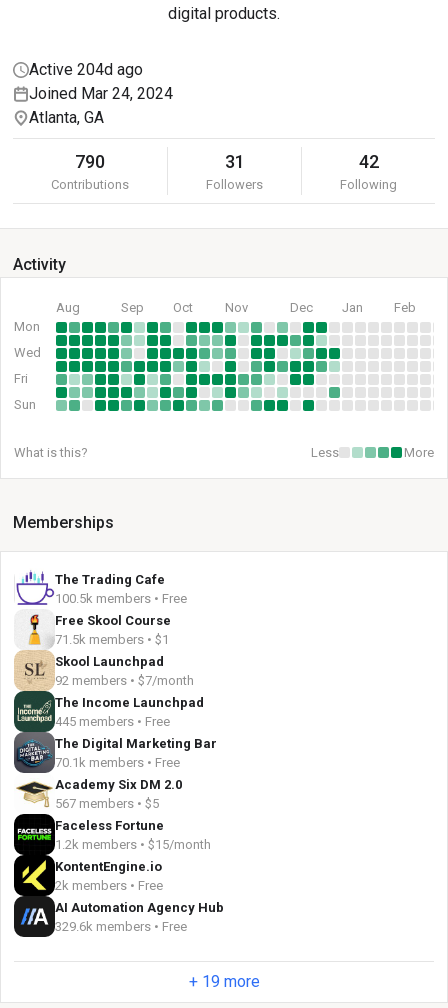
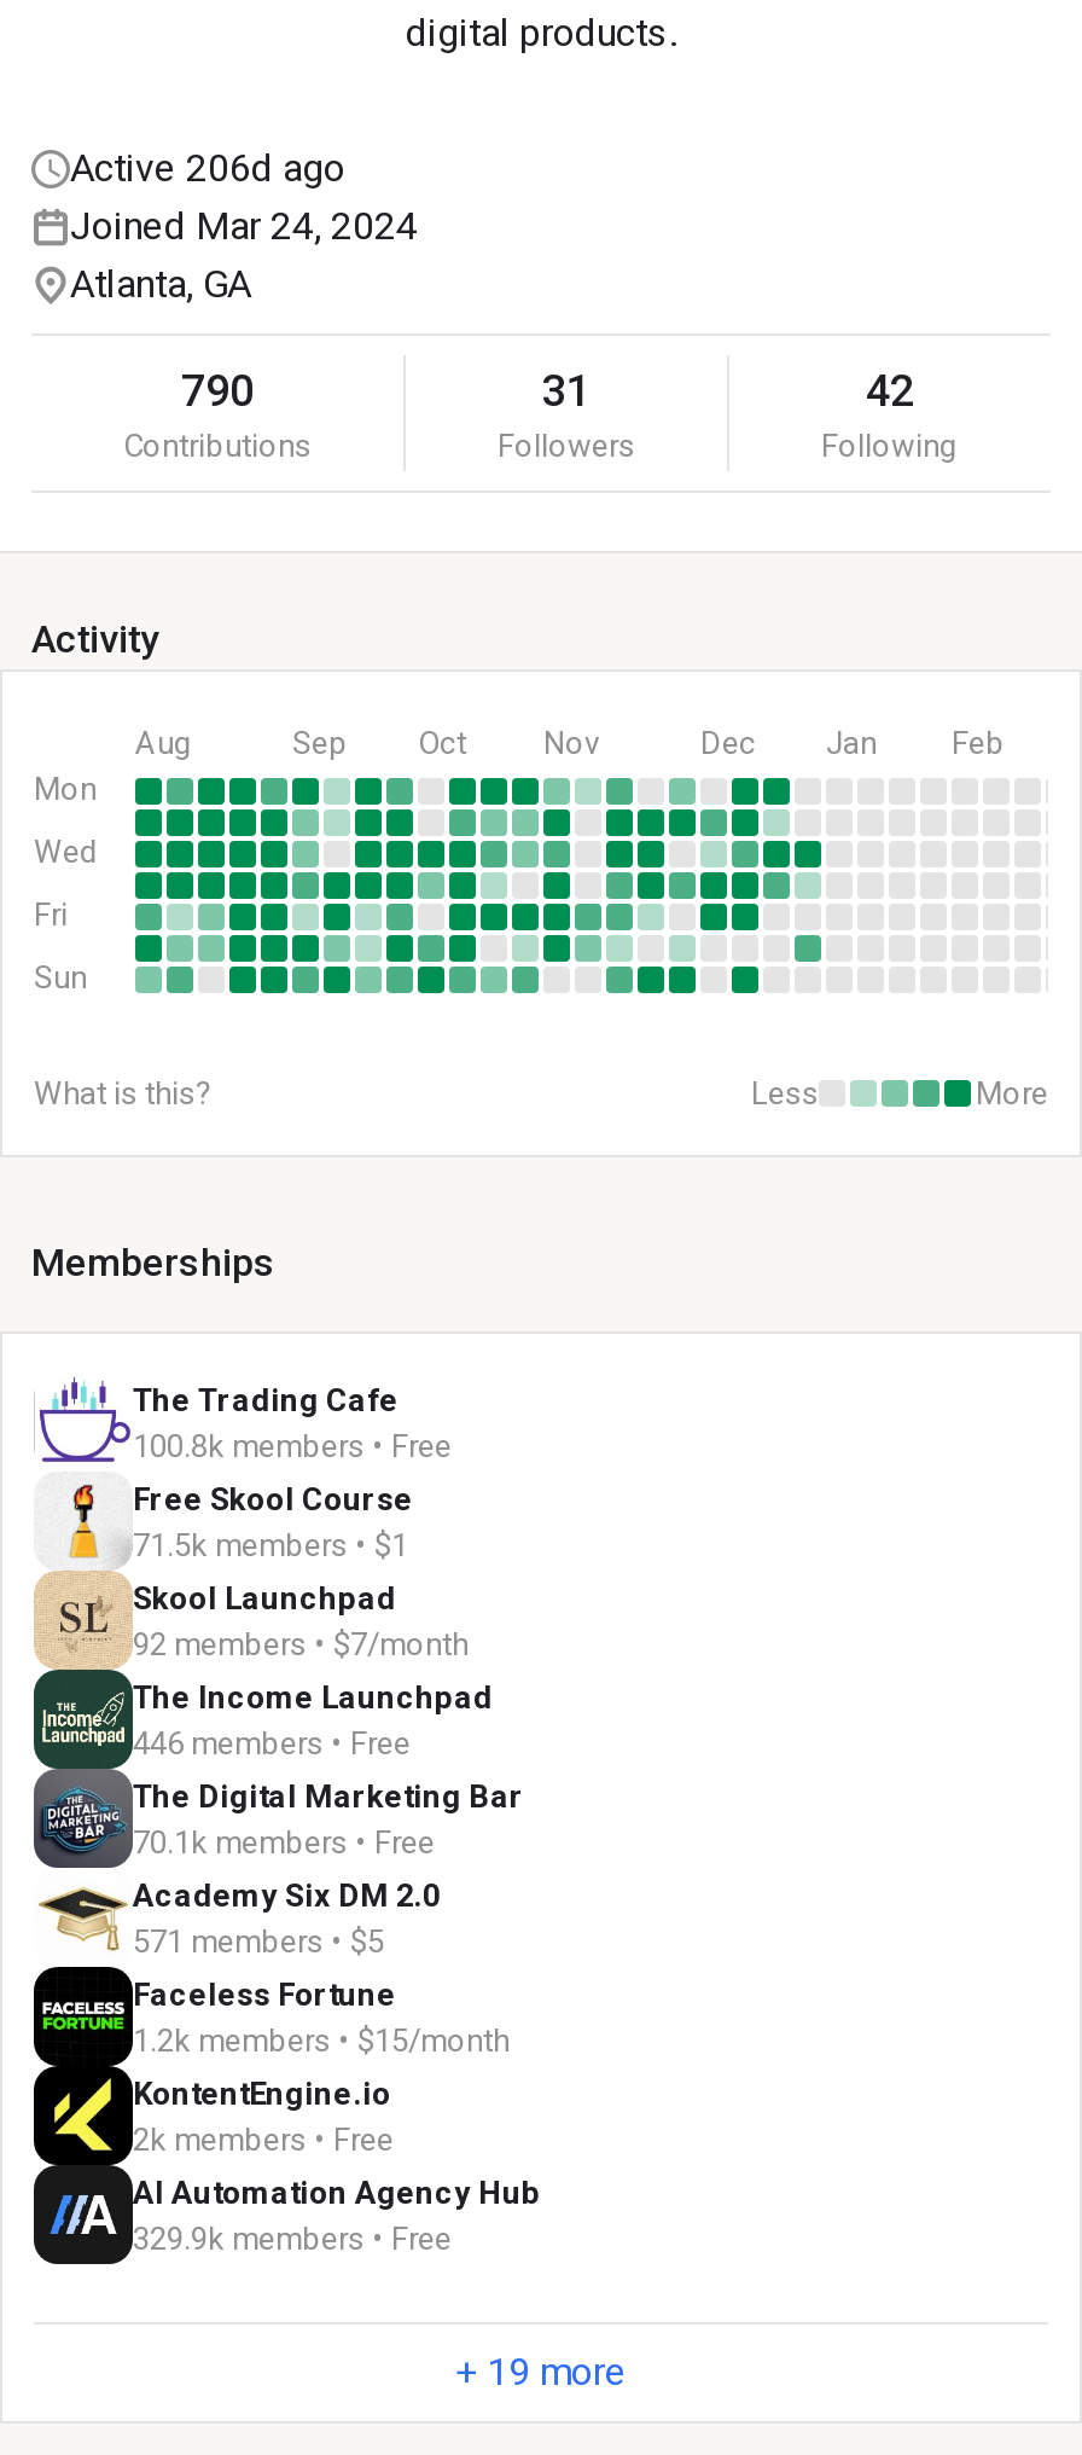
[29,60,143,79] Active 204d ago -> [70,145,345,191] Active 206d ago
[55,591,187,606] 100.5k members • Free -> [133,1428,452,1464] 100.8k members • Free
[55,714,170,729] 445 members • Free -> [133,1725,411,1762] 446 members • Free
[55,796,159,811] 567 members • $5 -> [133,1923,384,1960] 571 members • $5
[55,919,187,934] 329.6k members • Free -> [133,2221,452,2257] 329.9k members • Free

